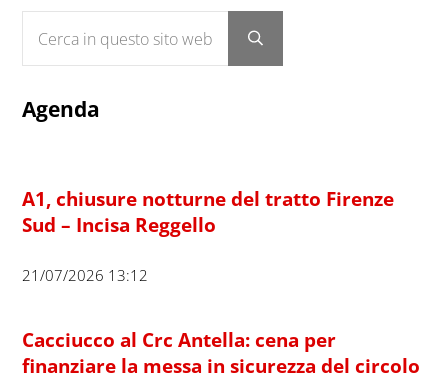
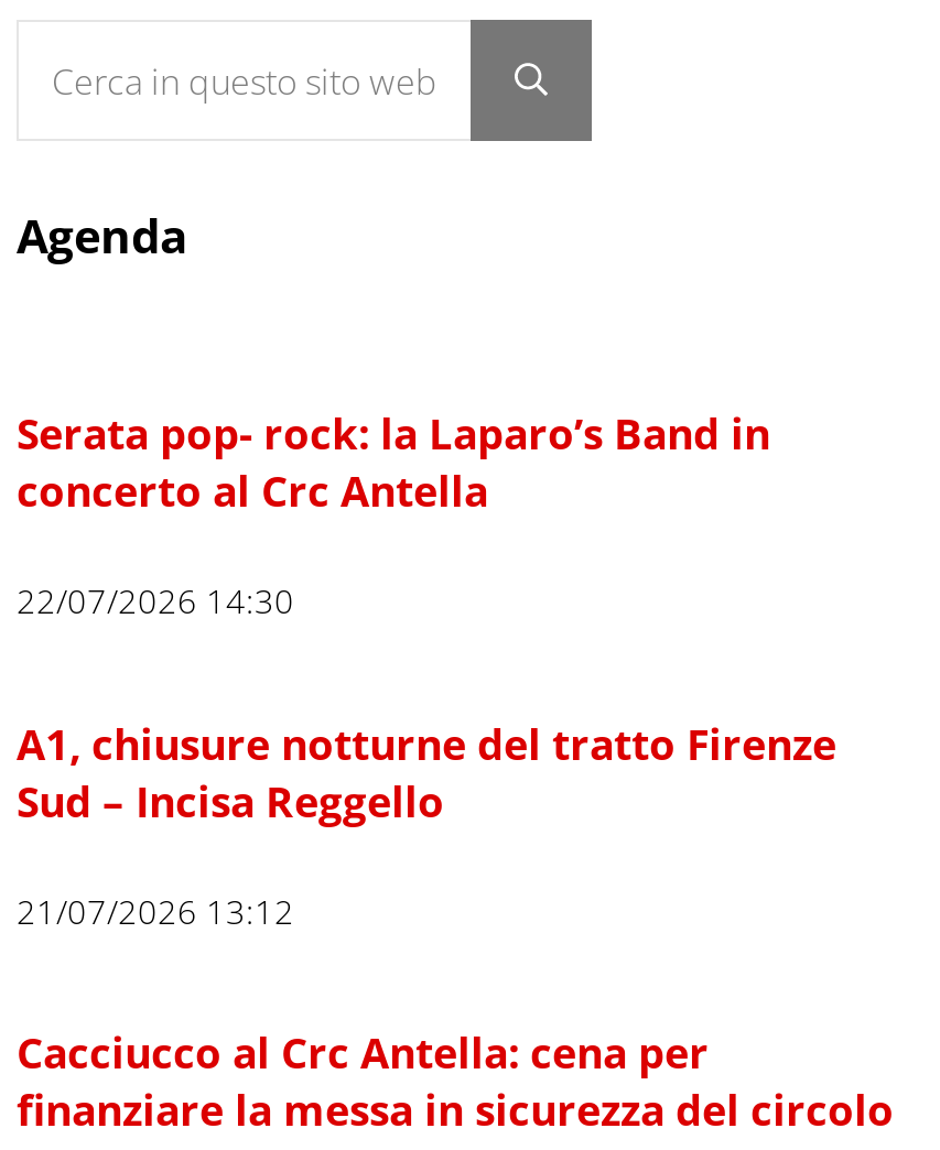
none -> [17,406,770,623] Serata pop- rock: la Laparo’s Band in | concerto al Crc Antella | 22/07/2026 14:30

